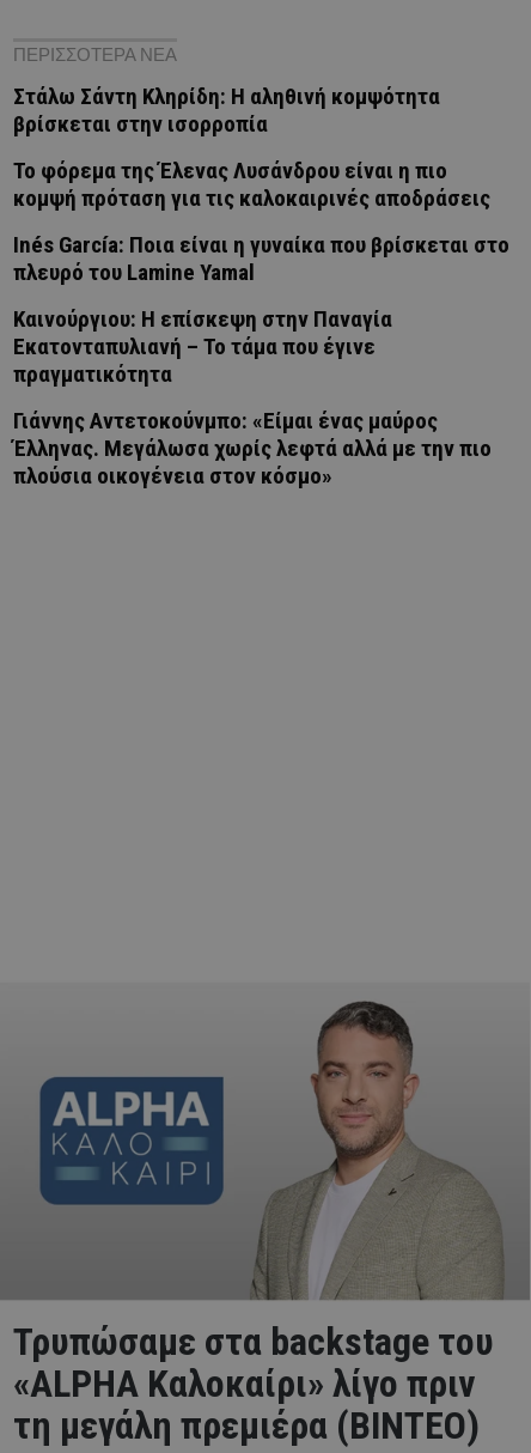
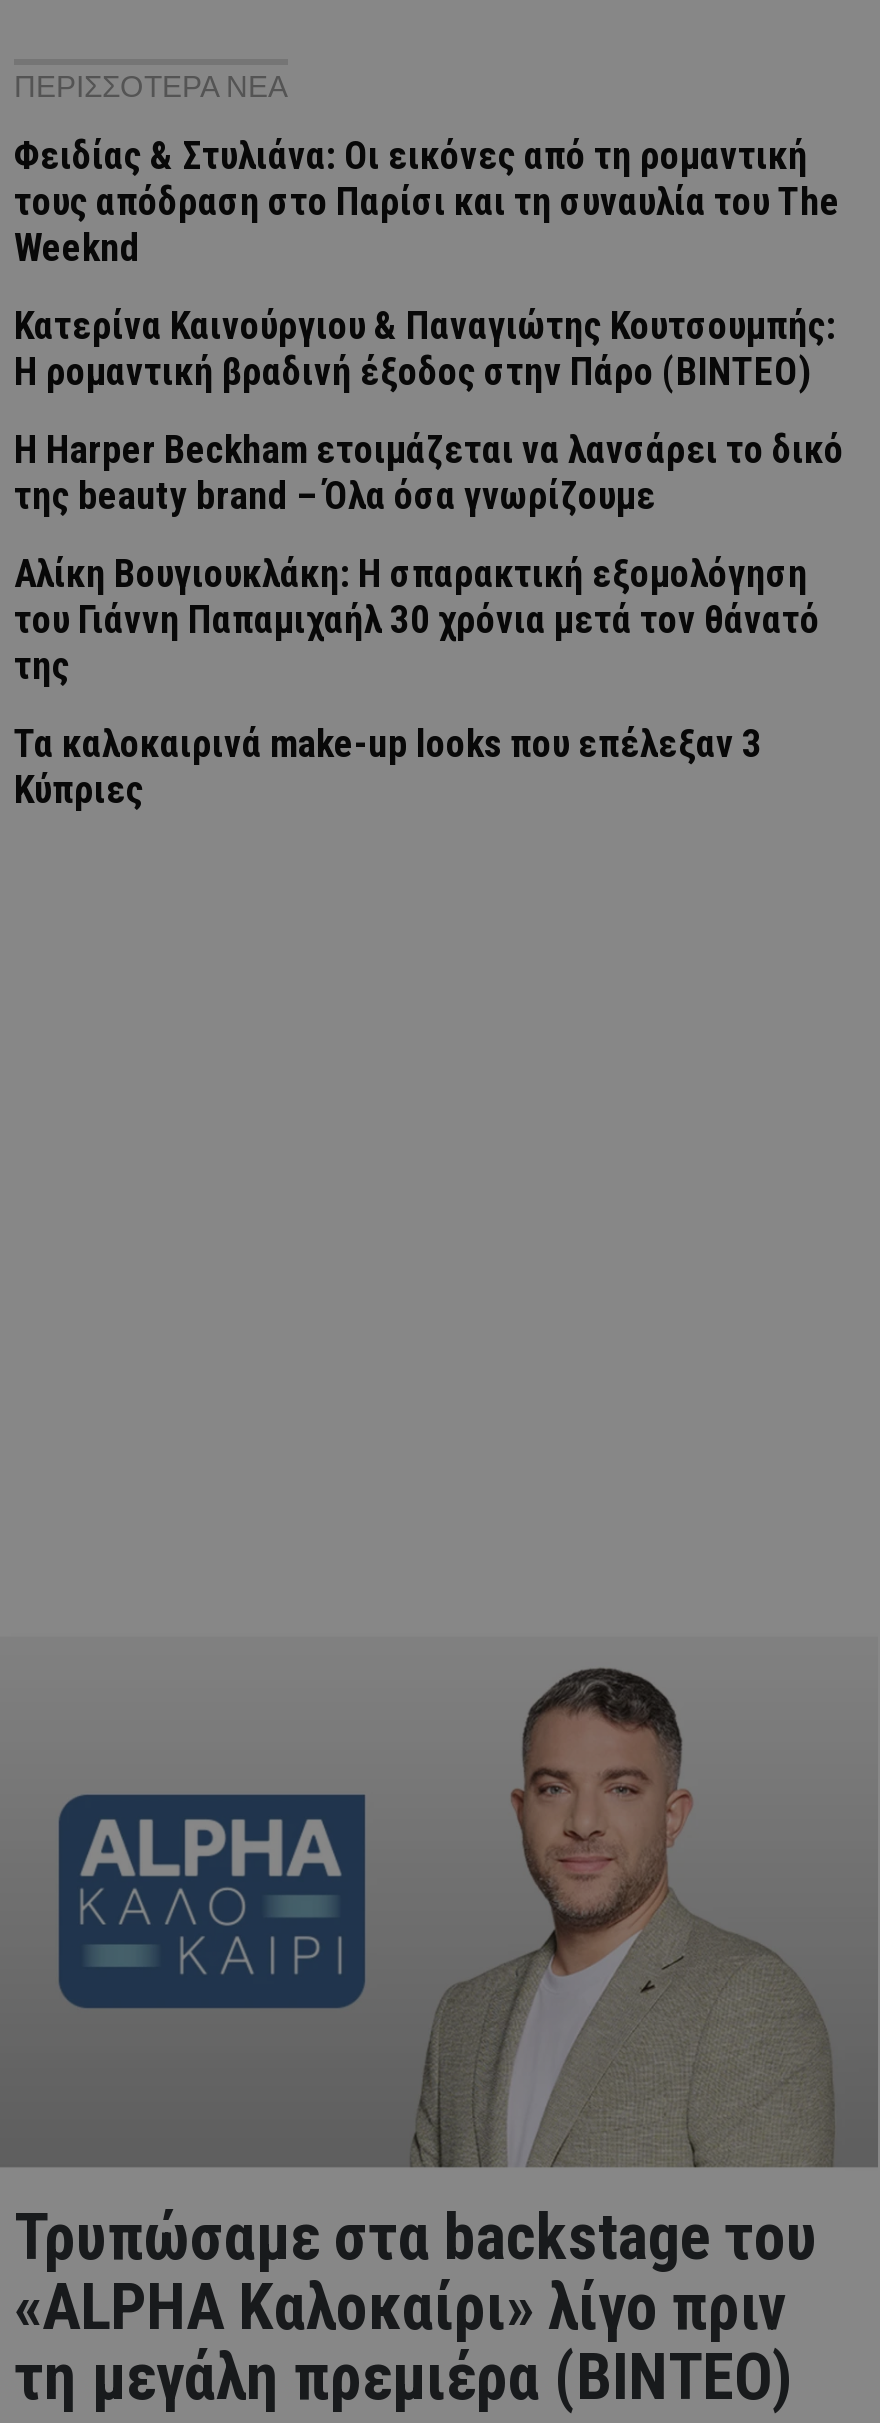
[13,83,440,138] Στάλω Σάντη Κληρίδη: Η αληθινή κομψότητα | βρίσκεται στην ισορροπία -> [14,133,840,271] Φειδίας & Στυλιάνα: Οι εικόνες από τη ρομαντική | τους απόδραση στο Παρίσι και τη συναυλία του The | Weeknd
[13,157,490,212] Το φόρεμα της Έλενας Λυσάνδρου είναι η πιο | κομψή πρόταση για τις καλοκαιρινές αποδράσεις -> [14,303,836,395] Κατερίνα Καινούργιου & Παναγιώτης Κουτσουμπής: | Η ρομαντική βραδινή έξοδος στην Πάρο (ΒΙΝΤΕΟ)
[13,231,509,286] Inés García: Ποια είναι η γυναίκα που βρίσκεται στο | πλευρό του Lamine Yamal -> [14,427,844,519] Η Harper Beckham ετοιμάζεται να λανσάρει τo δικό | της beauty brand – Όλα όσα γνωρίζουμε
[13,305,392,388] Καινούργιου: Η επίσκεψη στην Παναγία | Εκατονταπυλιανή – Το τάμα που έγινε | πραγματικότητα -> [14,551,820,689] Αλίκη Βουγιουκλάκη: Η σπαρακτική εξομολόγηση | του Γιάννη Παπαμιχαήλ 30 χρόνια μετά τον θάνατό | της
[13,407,492,490] Γιάννης Αντετοκούνμπο: «Είμαι ένας μαύρος | Έλληνας. Μεγάλωσα χωρίς λεφτά αλλά με την πιο | πλούσια οικογένεια στον κόσμο» -> [14,721,762,813] Τα καλοκαιρινά make-up looks που επέλεξαν 3 | Κύπριες

